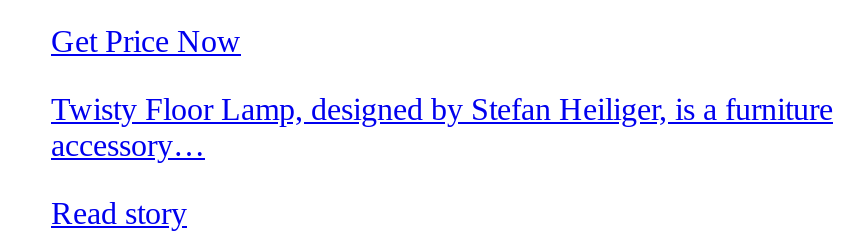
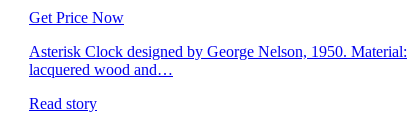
[51,91,833,161] Twisty Floor Lamp, designed by Stefan Heiliger, is a furniture | accessory… -> [29,43,407,78] Asterisk Clock designed by George Nelson, 1950. Material: | lacquered wood and…

